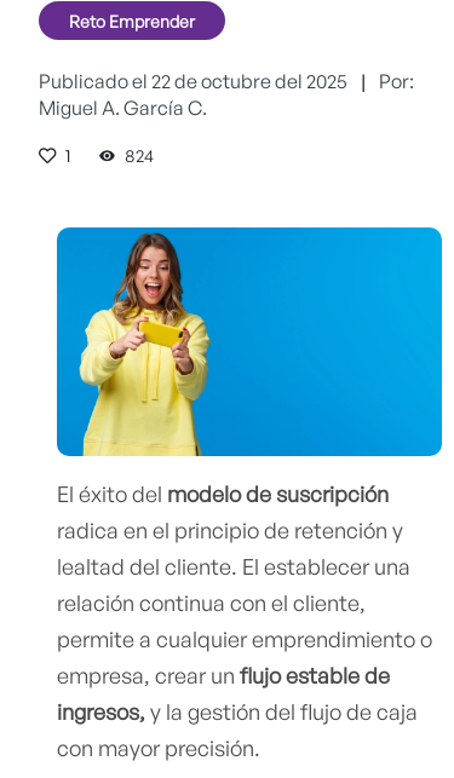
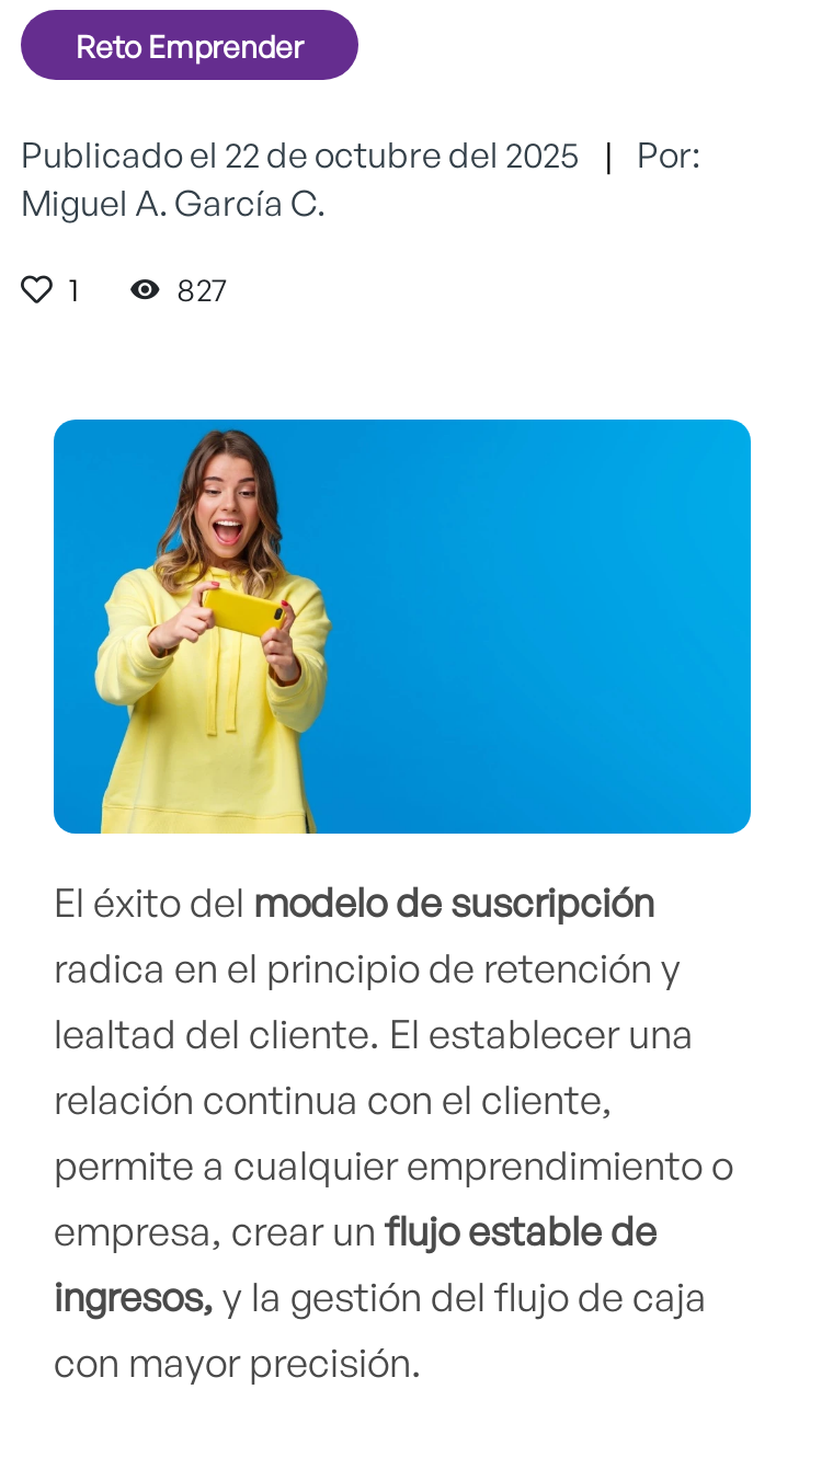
[125,144,154,166] 824 -> [176,268,227,308] 827

